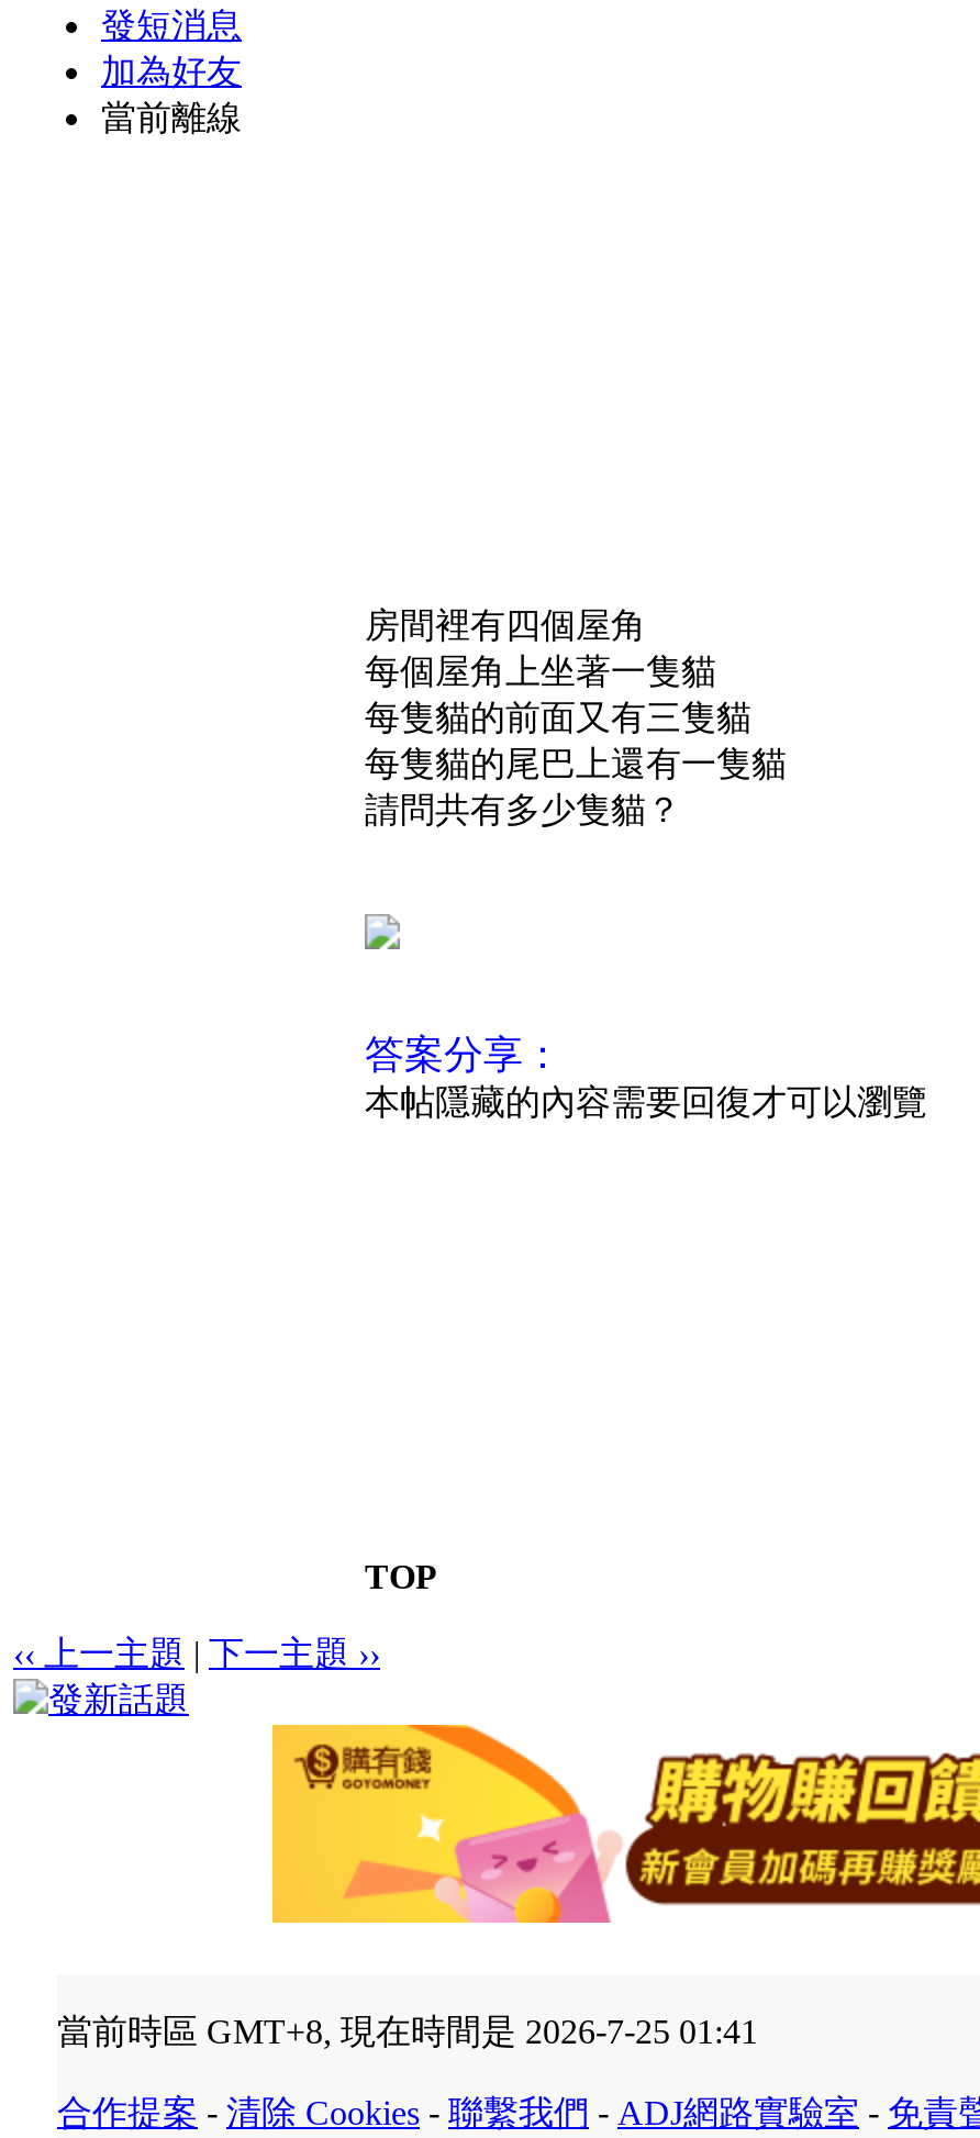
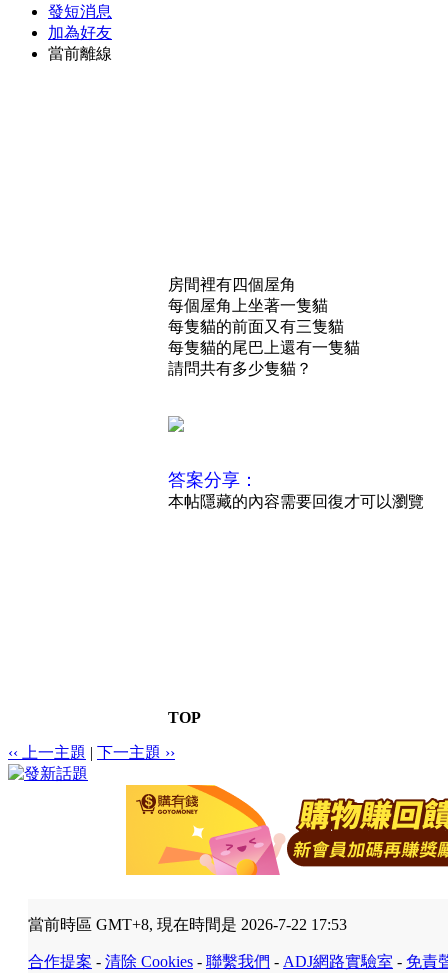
[57,2013,758,2050] 當前時區 GMT+8, 現在時間是 2026-7-25 01:41 -> [28,916,347,933] 當前時區 GMT+8, 現在時間是 2026-7-22 17:53

